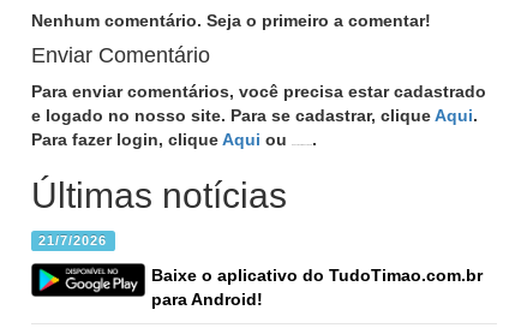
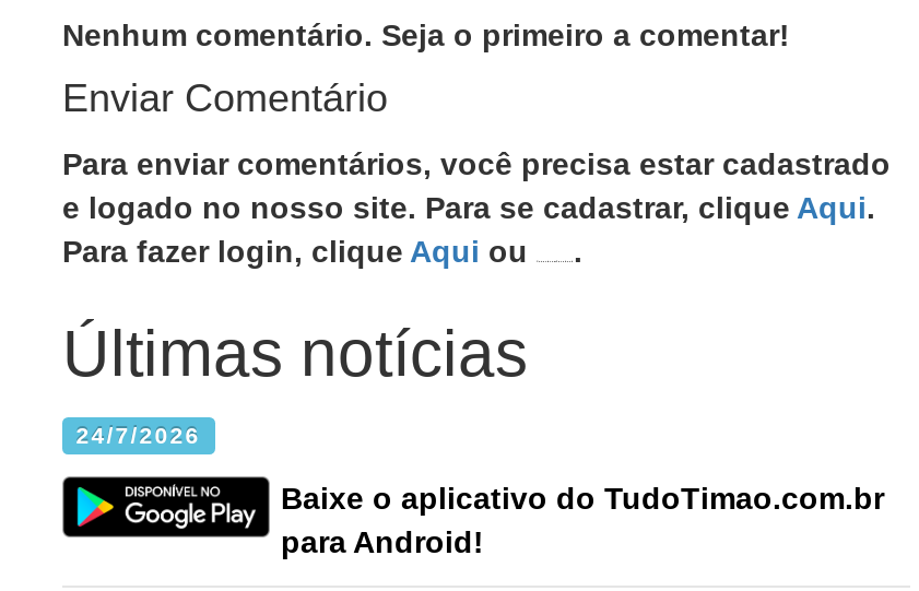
[39,233,107,247] 21/7/2026 -> [76,421,201,447] 24/7/2026

